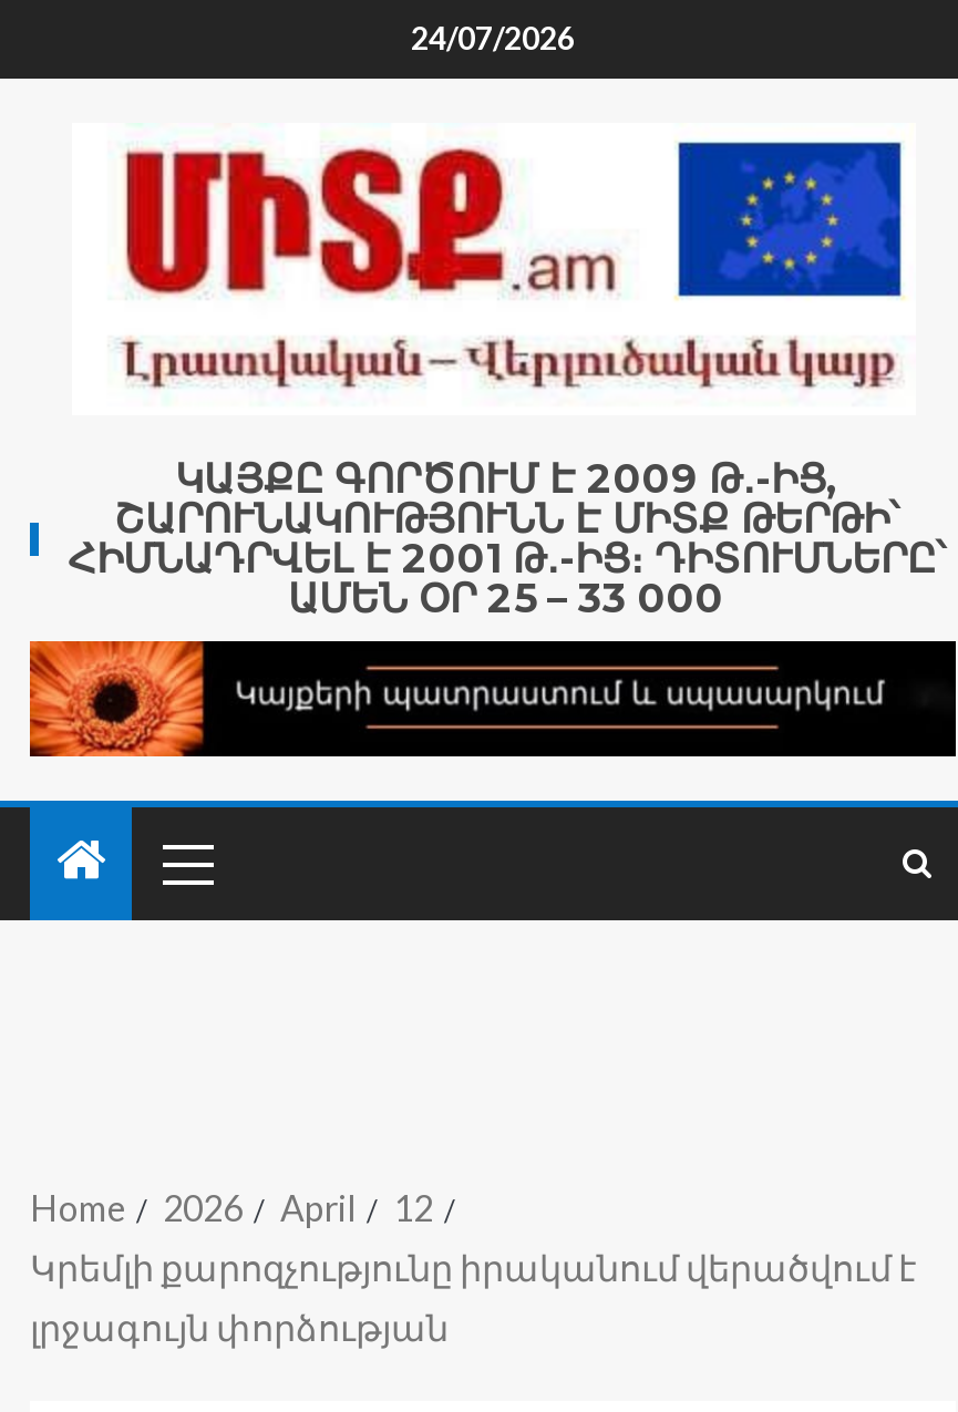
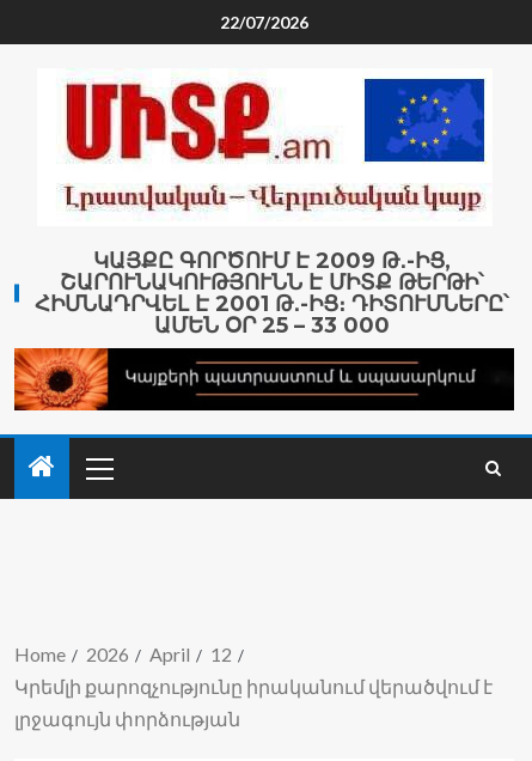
[411,19,575,56] 24/07/2026 -> [220,12,308,32] 22/07/2026

